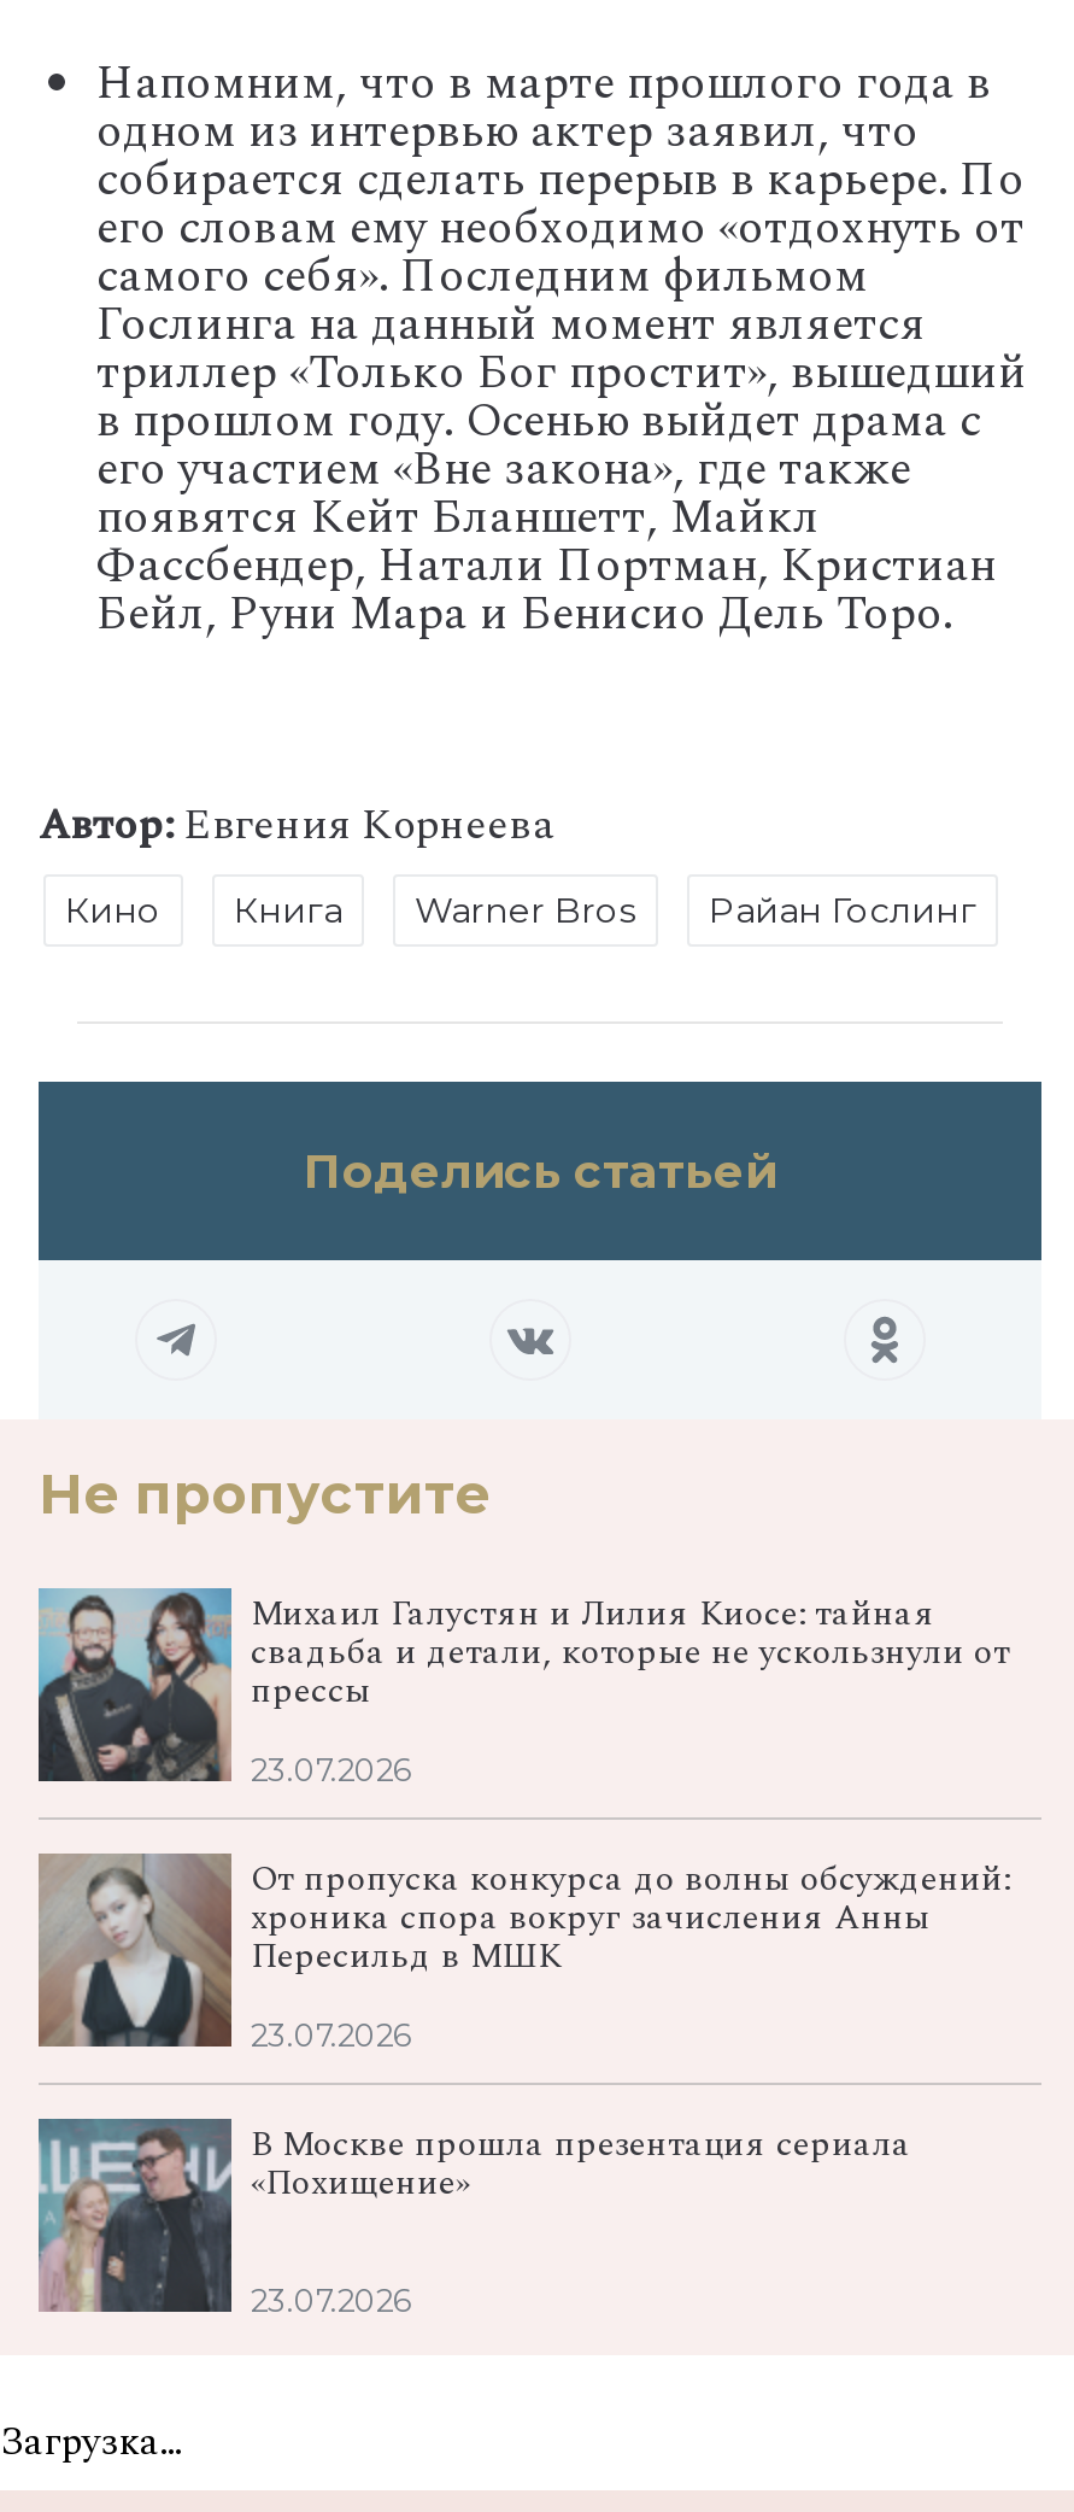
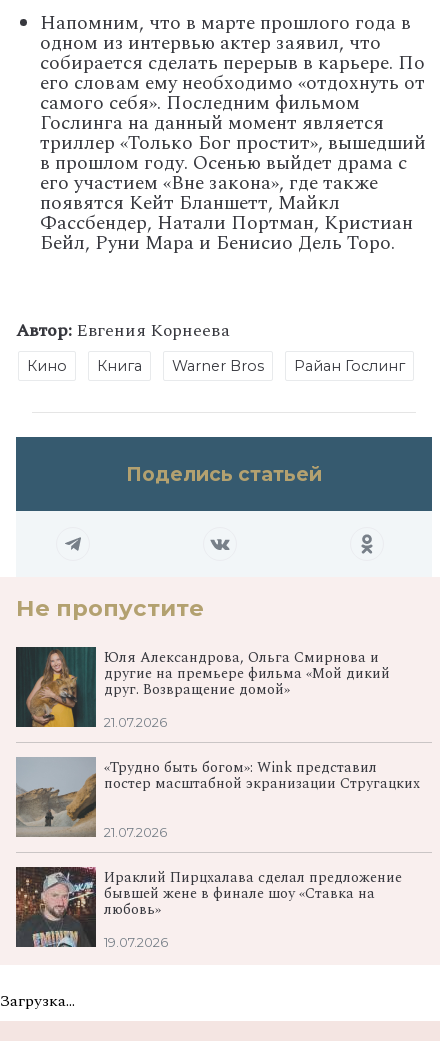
[36,1586,1010,1784] [image] | Михаил Галустян и Лилия Киосе: тайная | свадьба и детали, которые не ускользнули от | прессы -> [15,646,390,728] [image] | Юля Александрова, Ольга Смирнова и | другие на премьере фильма «Мой дикий | друг. Возвращение домой»
[251,1752,412,1788] 23.07.2026 -> [104,715,167,730] 21.07.2026
[39,1853,1010,2049] [image] | От пропуска конкурса до волны обсуждений: | хроника спора вокруг зачисления Анны | Пересильд в МШК -> [16,757,420,838] [image] | «Трудно быть богом»: Wink представил | постер масштабной экранизации Стругацких
[251,2017,412,2053] 23.07.2026 -> [104,825,167,840] 21.07.2026
[36,2116,911,2312] [image] | В Москве прошла презентация сериала | «Похищение» -> [15,866,402,948] [image] | Ираклий Пирцхалава сделал предложение | бывшей жене в финале шоу «Ставка на | любовь»
[251,2282,412,2319] 23.07.2026 -> [104,935,168,950] 19.07.2026

